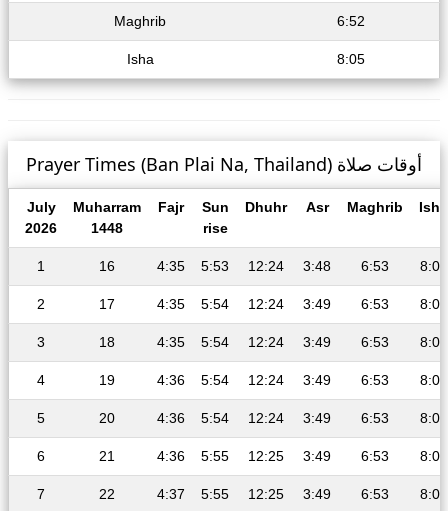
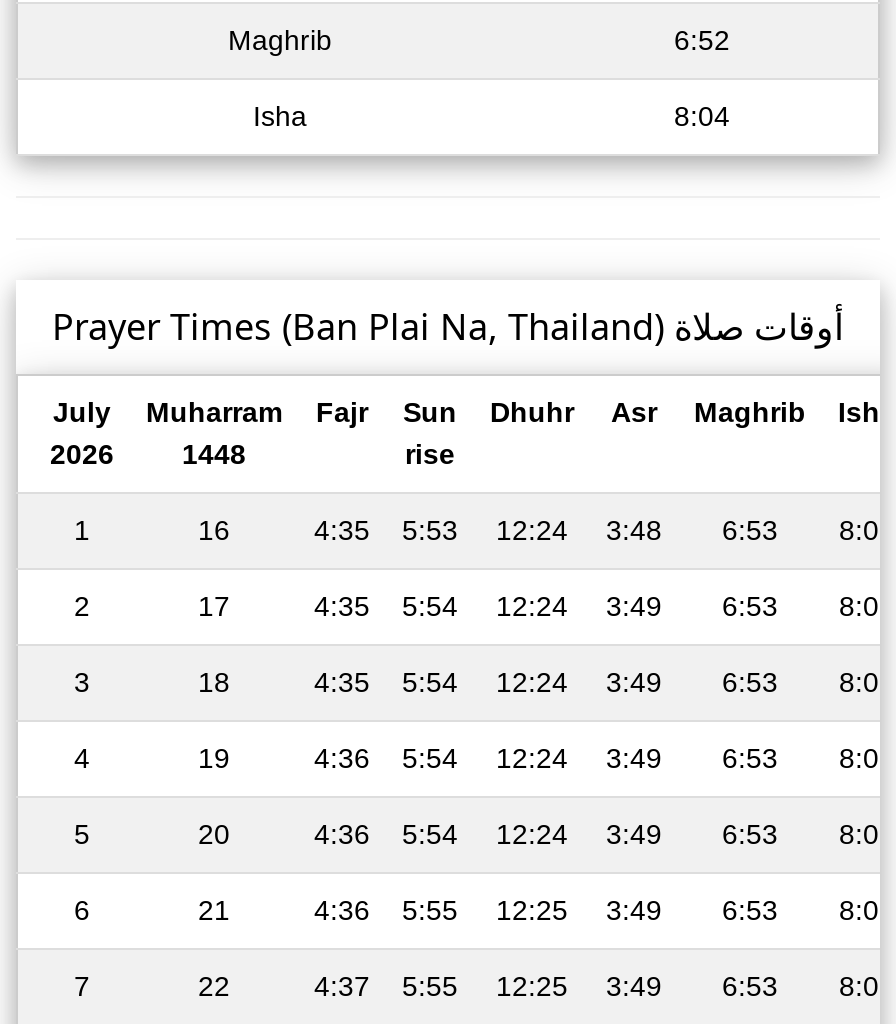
[337,51,365,67] 8:05 -> [674,100,730,132] 8:04

